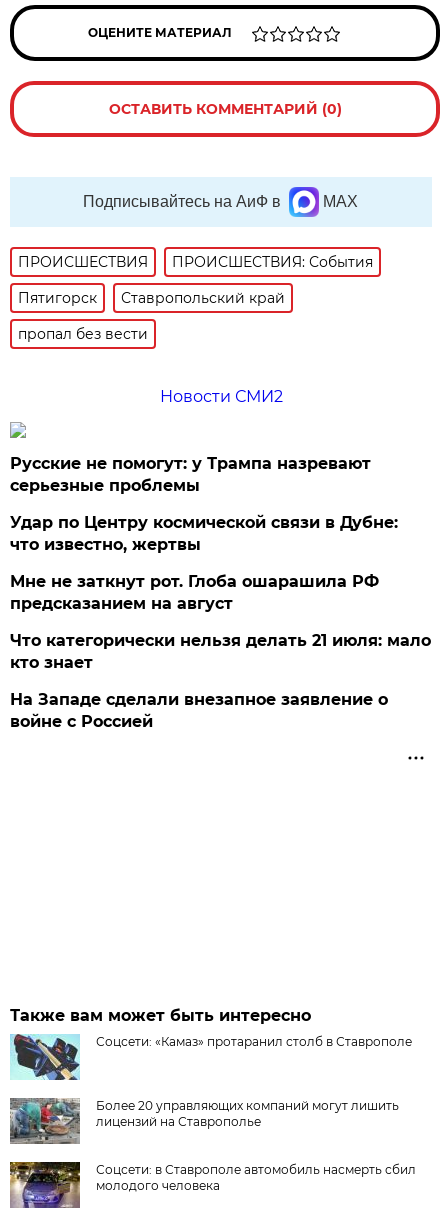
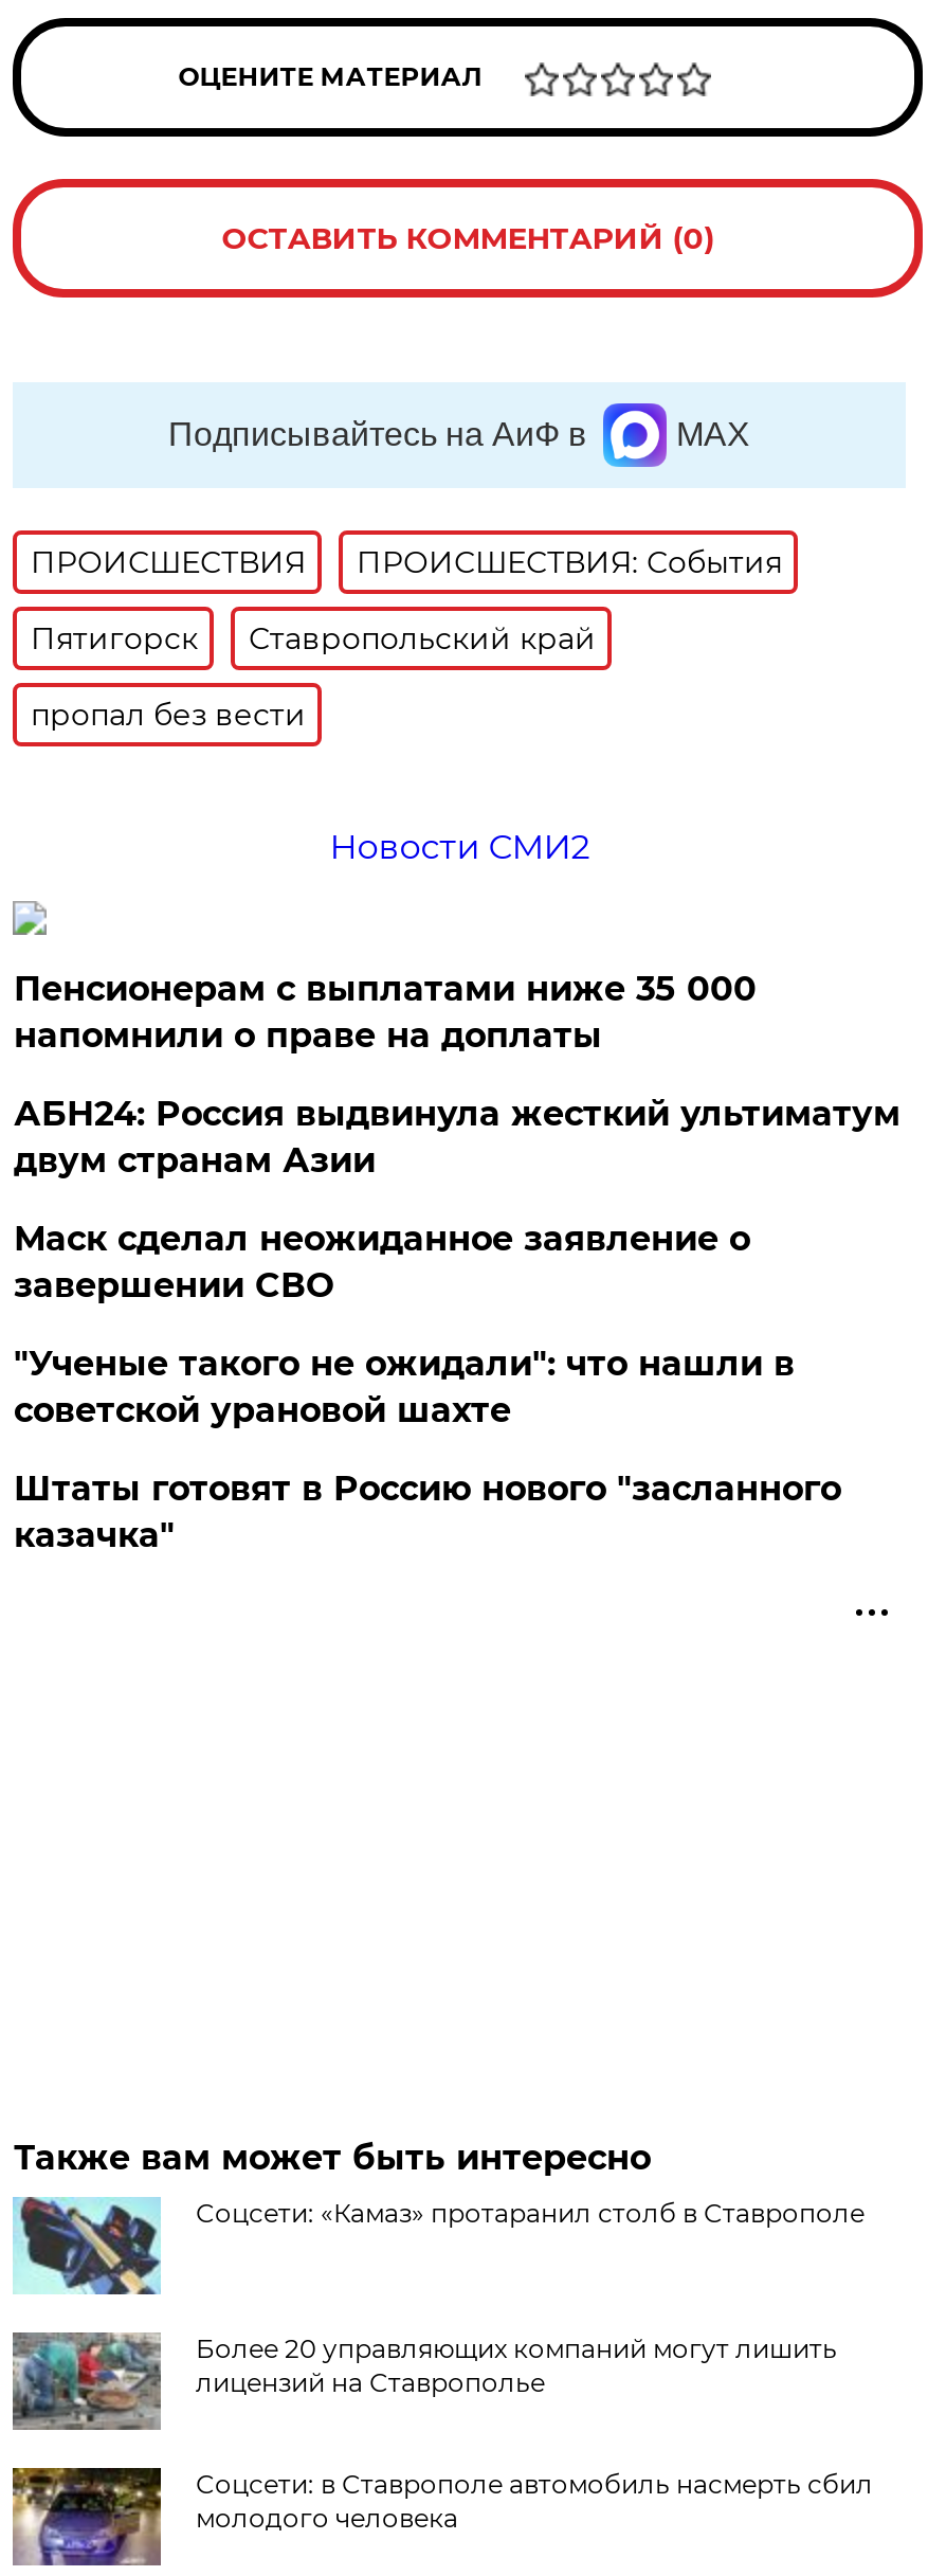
[10,454,371,495] Русские не помогут: у Трампа назревают | серьезные проблемы -> [14,969,756,1055] Пенсионерам с выплатами ниже 35 000 | напомнили о праве на доплаты
[10,513,398,554] Удар по Центру космической связи в Дубне: | что известно, жертвы -> [14,1094,900,1180] АБН24: Россия выдвинула жесткий ультиматум | двум странам Азии
[10,572,379,613] Мне не заткнут рот. Глоба ошарашила РФ | предсказанием на август -> [14,1218,750,1305] Маск сделал неожиданное заявление о | завершении СВО
[10,631,431,672] Что категорически нельзя делать 21 июля: мало | кто знает -> [14,1343,794,1430] "Ученые такого не ожидали": что нашли в | советской урановой шахте
[10,690,388,731] На Западе сделали внезапное заявление о | войне с Россией -> [14,1468,841,1555] Штаты готовят в Россию нового "засланного | казачка"

